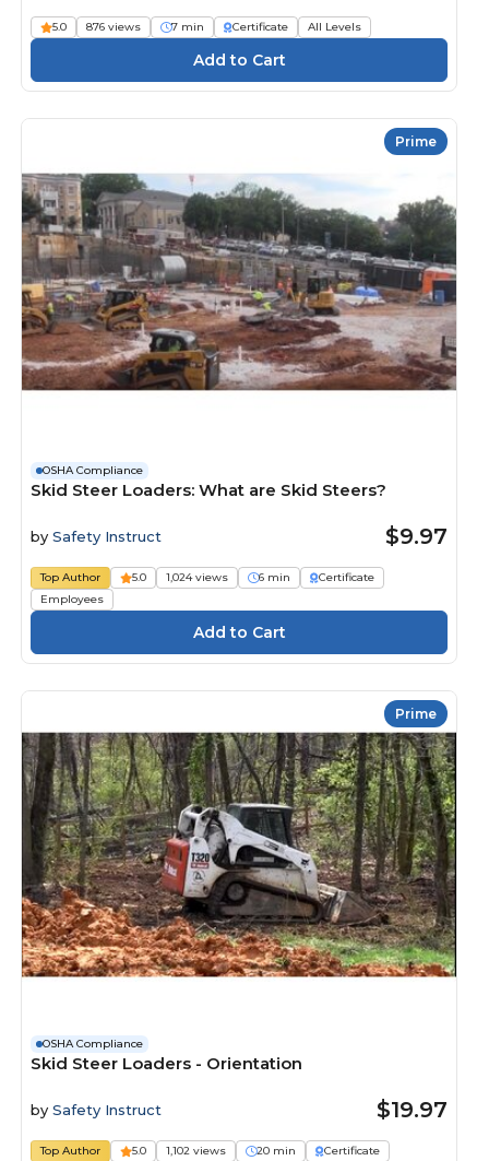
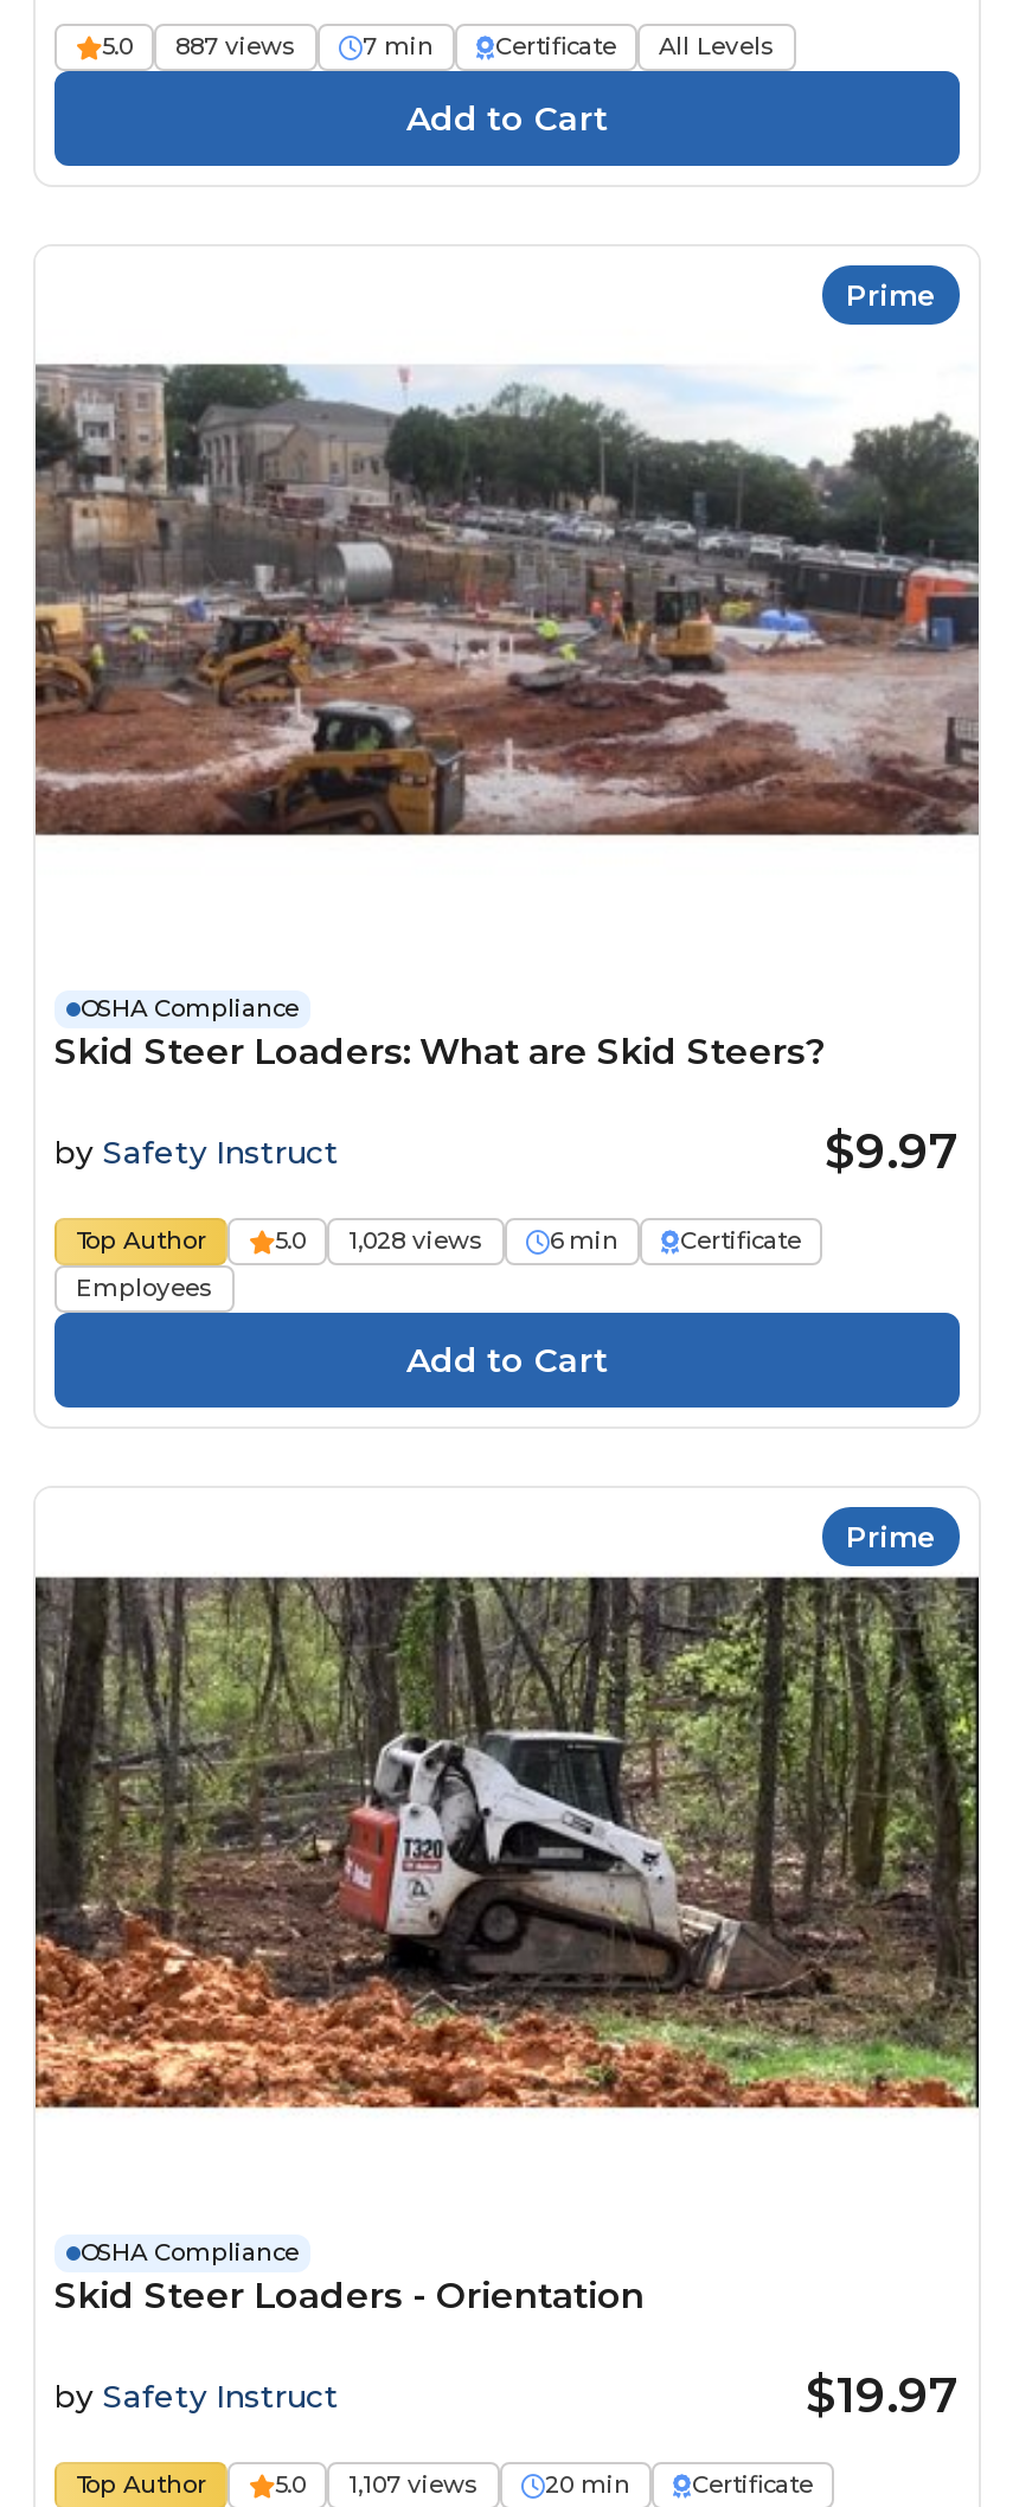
[52,19,141,33] 5.0 876 views -> [102,30,296,60] 5.0 887 views
[132,570,228,584] 5.0 1,024 views -> [275,1225,483,1256] 5.0 1,028 views
[132,1143,226,1157] 5.0 1,102 views -> [275,2468,479,2499] 5.0 1,107 views

